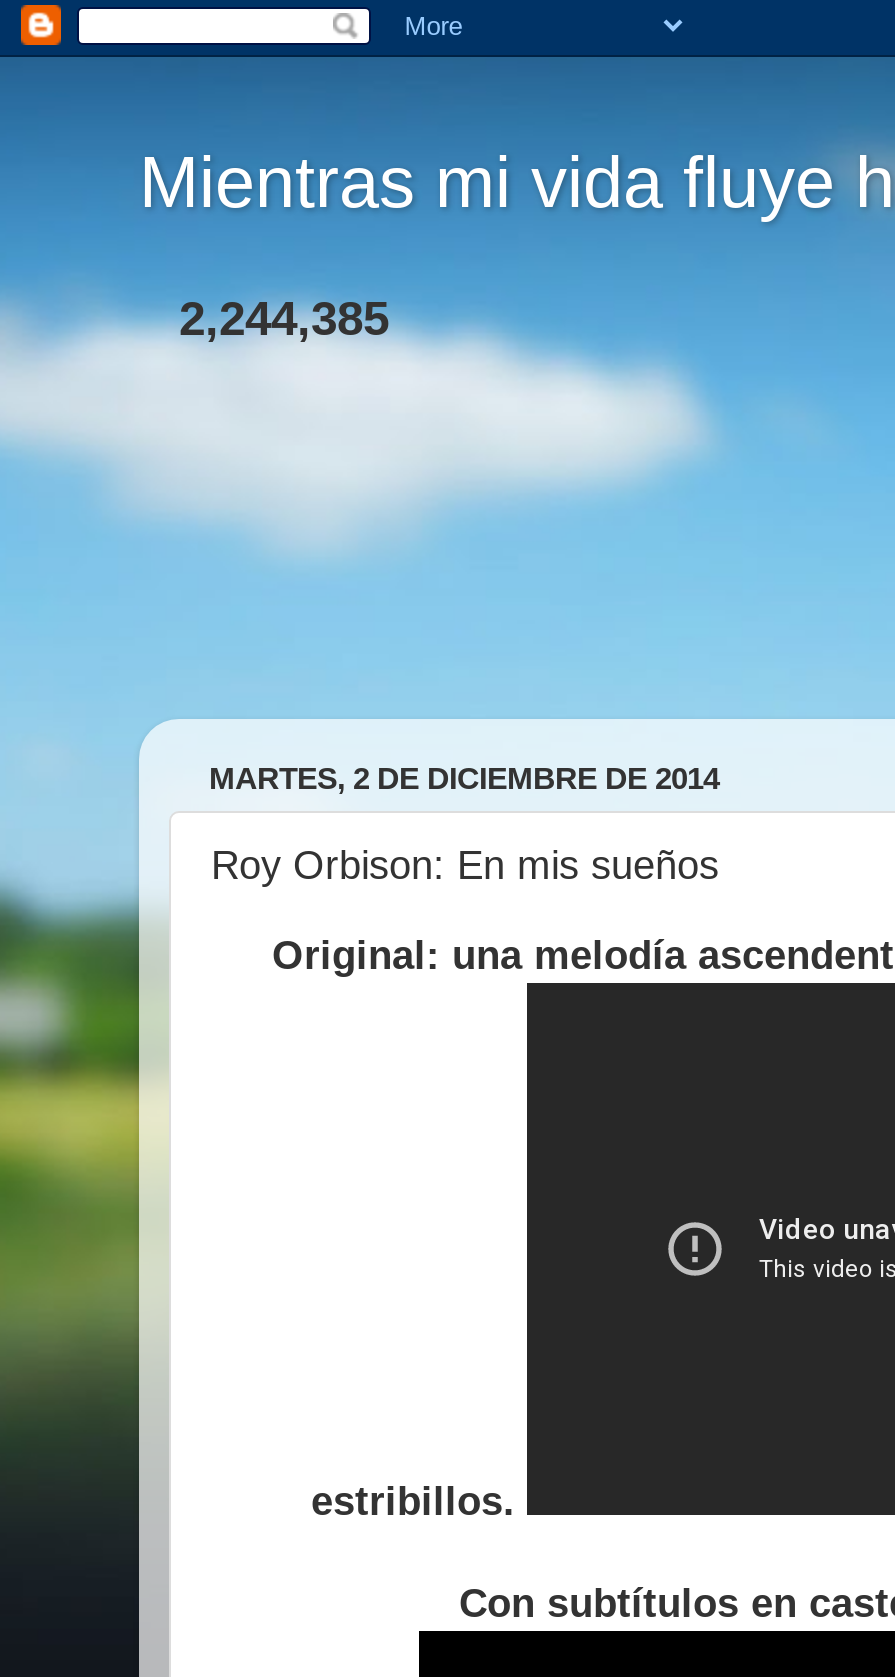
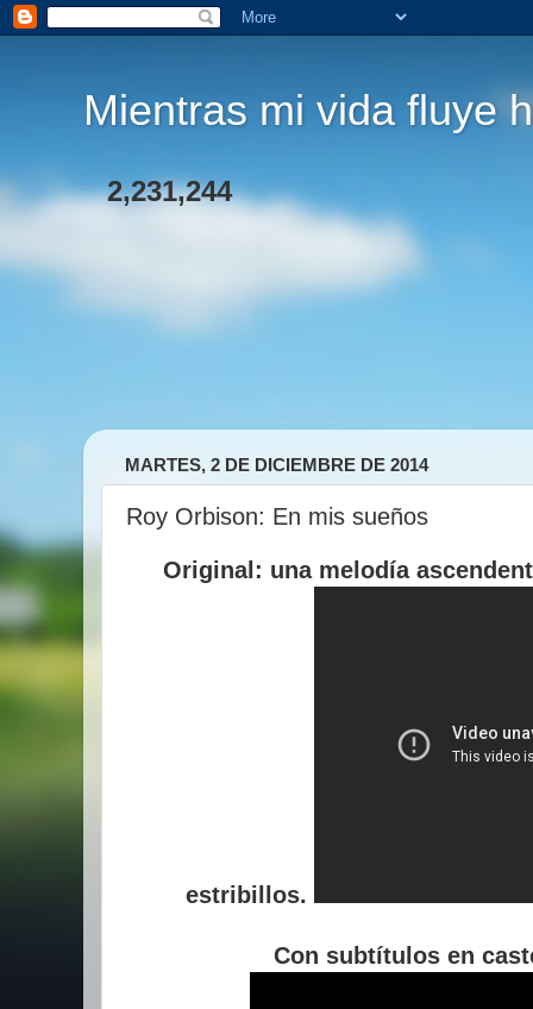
[179,291,389,345] 2,244,385 -> [107,175,232,207] 2,231,244

